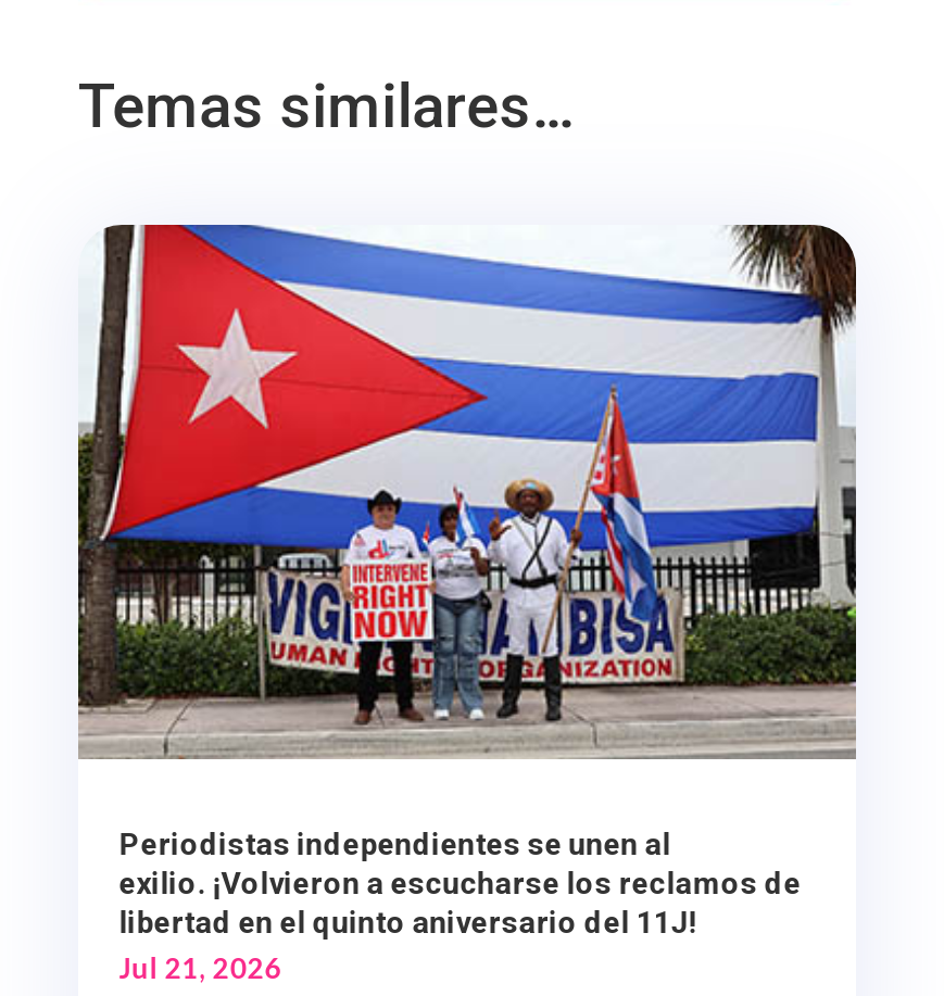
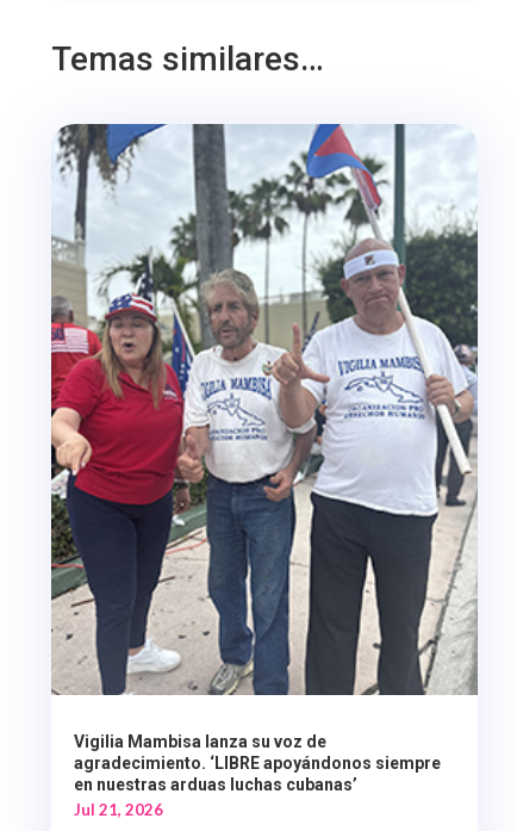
[76,222,858,940] [image] | Periodistas independientes se unen al | exilio. ¡Volvieron a escucharse los reclamos de | libertad en el quinto aniversario del 11J! -> [50,123,479,794] [image] | Vigilia Mambisa lanza su voz de | agradecimiento. ‘LIBRE apoyándonos siempre | en nuestras arduas luchas cubanas’

